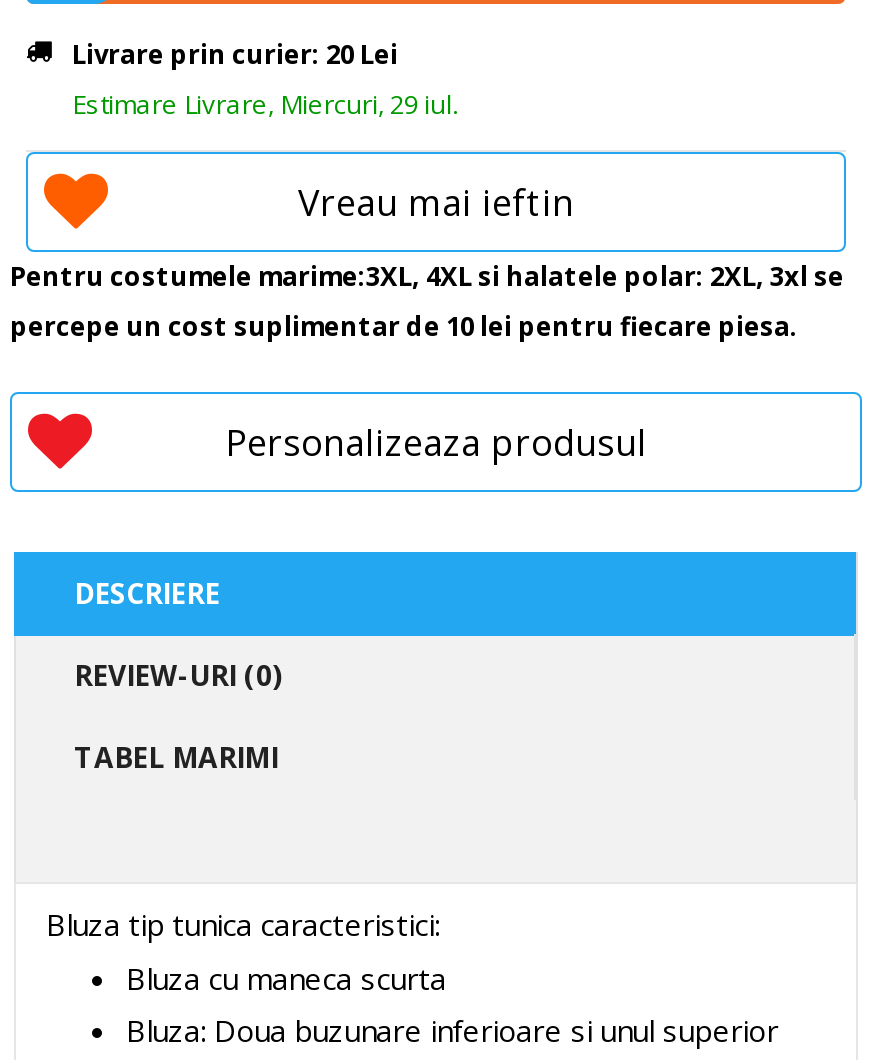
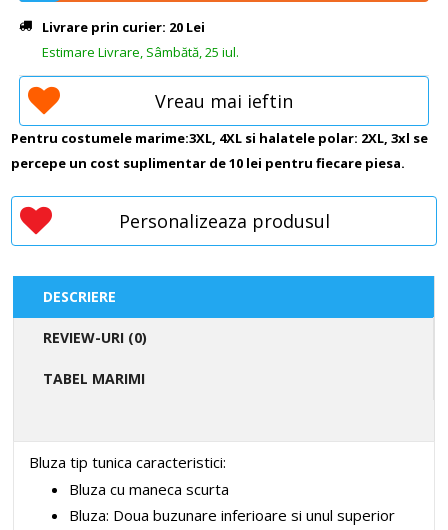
[72,86,458,122] Estimare Livrare, Miercuri, 29 iul. -> [42,43,239,61] Estimare Livrare, Sâmbătă, 25 iul.

